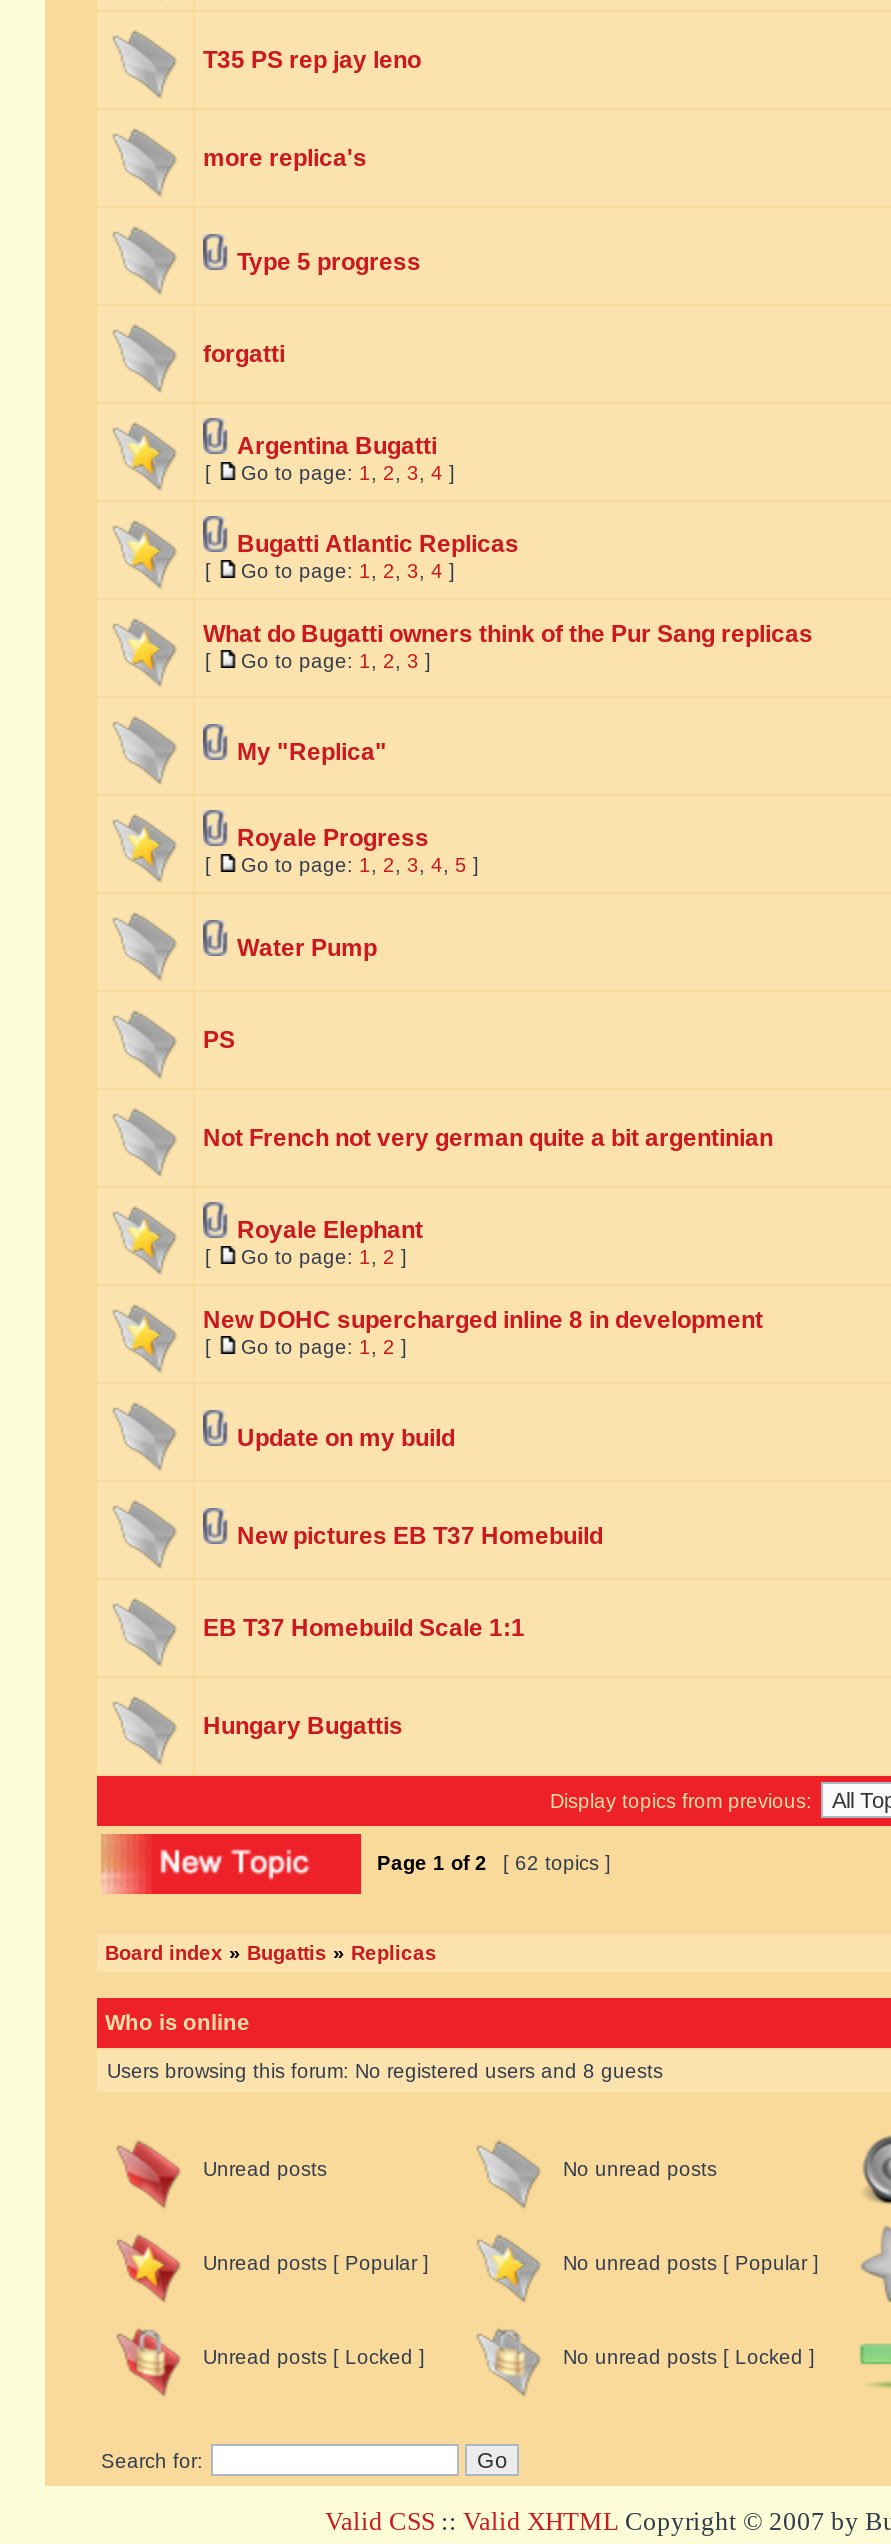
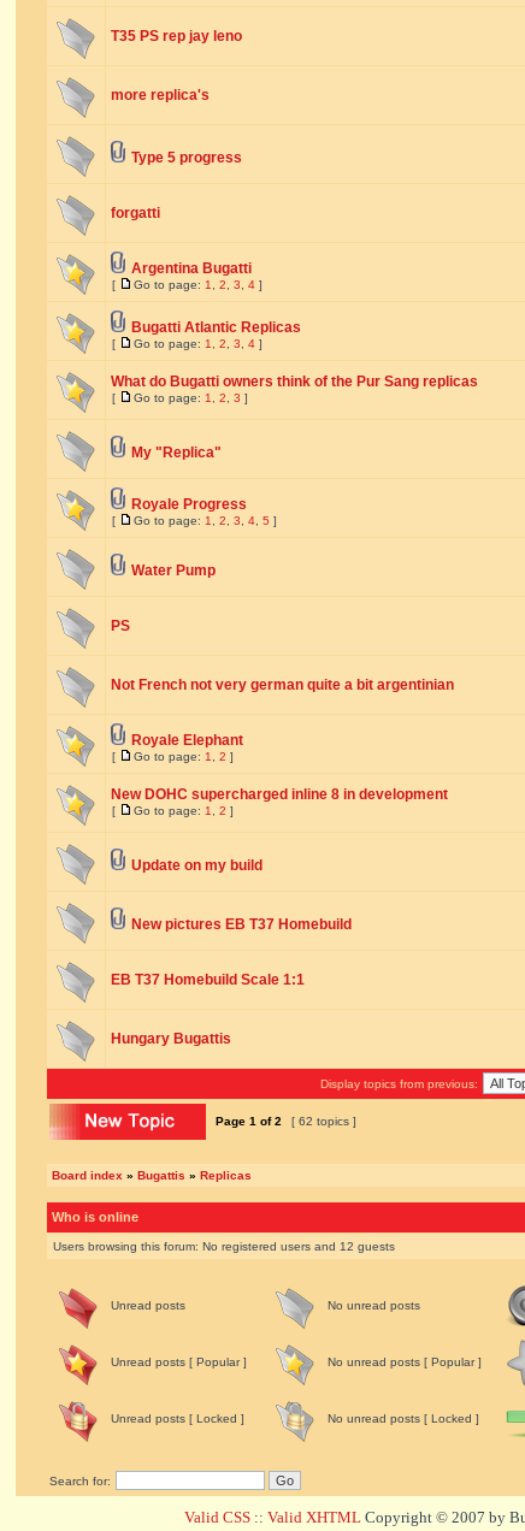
[107,2060,663,2082] Users browsing this forum: No registered users and 8 guests -> [53,1240,395,1253] Users browsing this forum: No registered users and 12 guests

